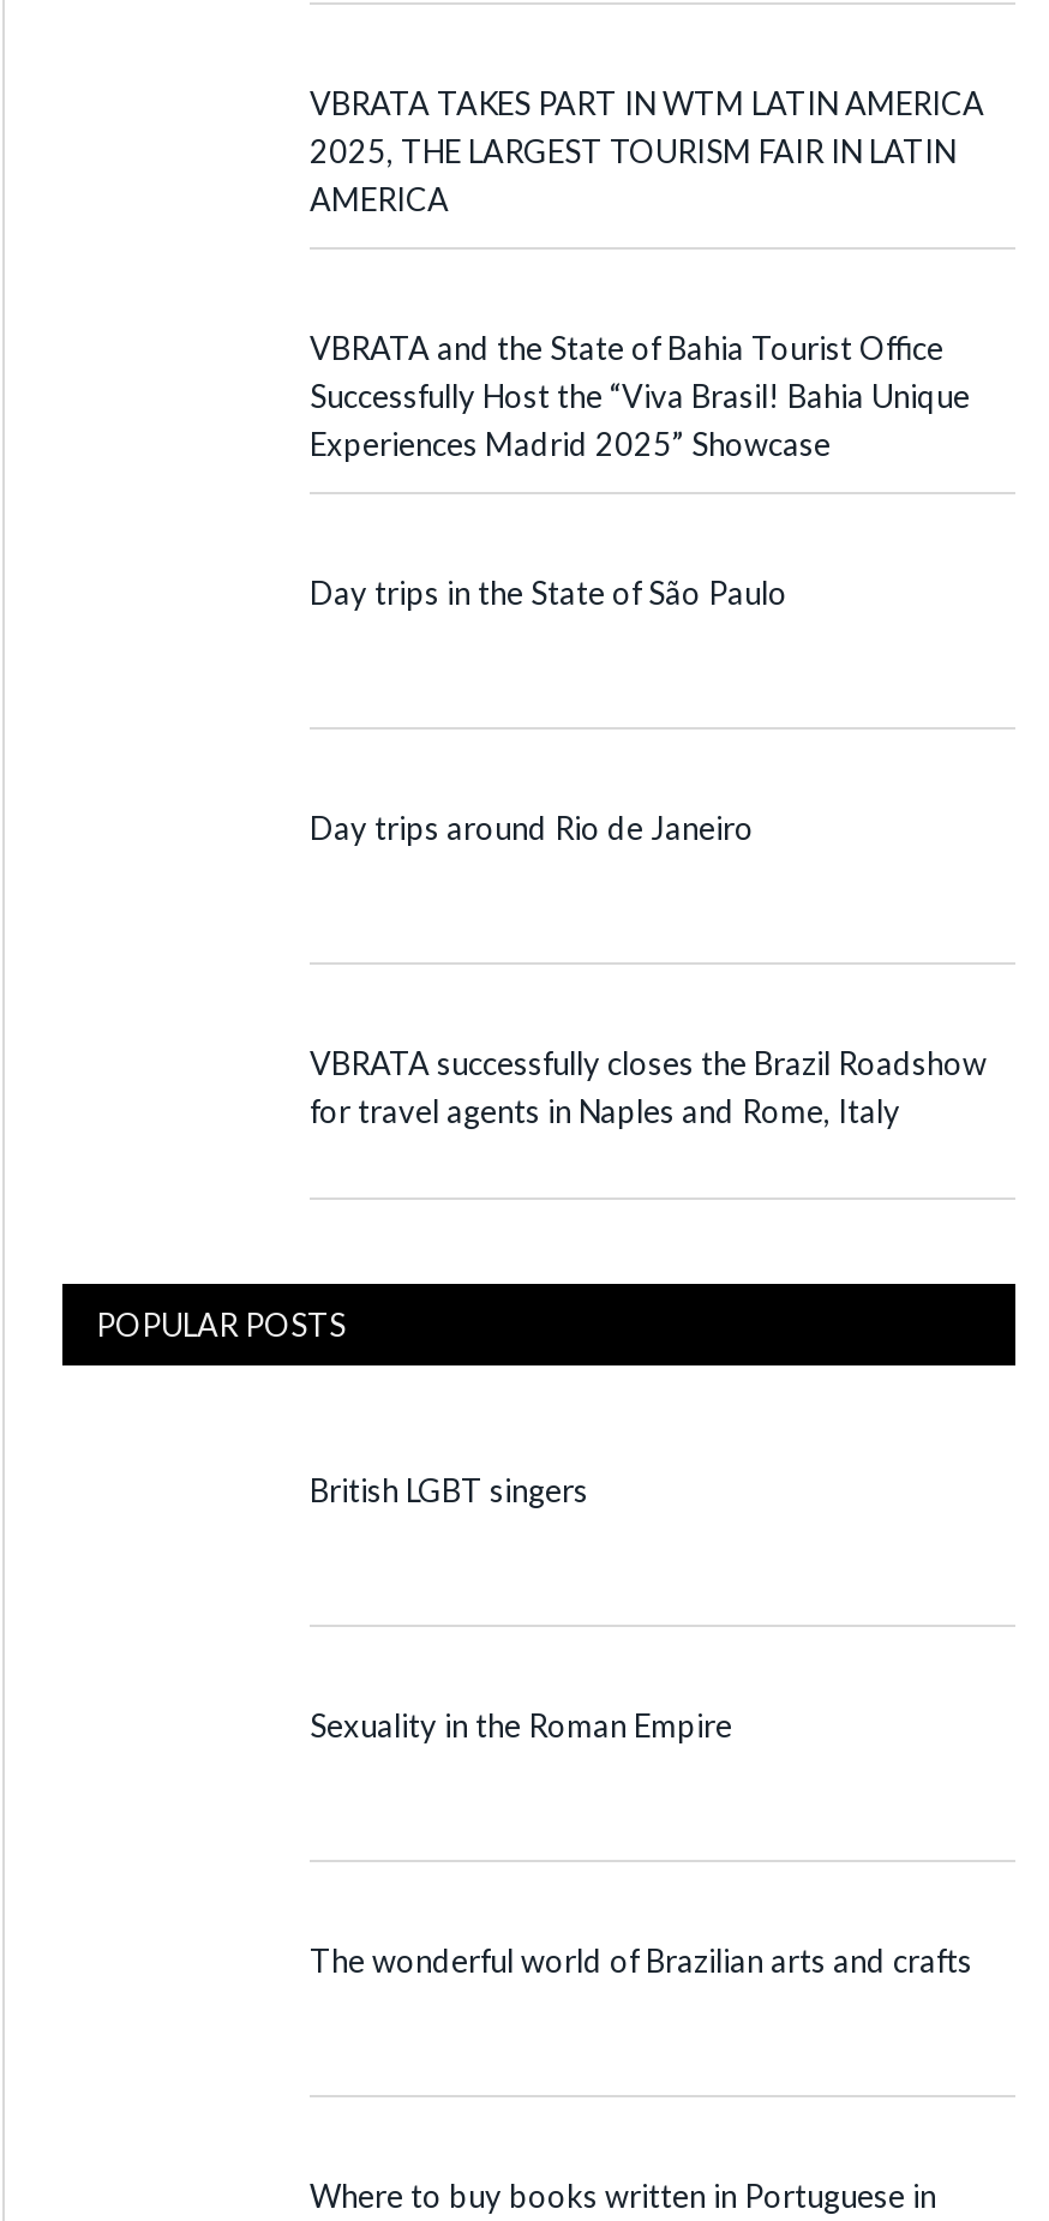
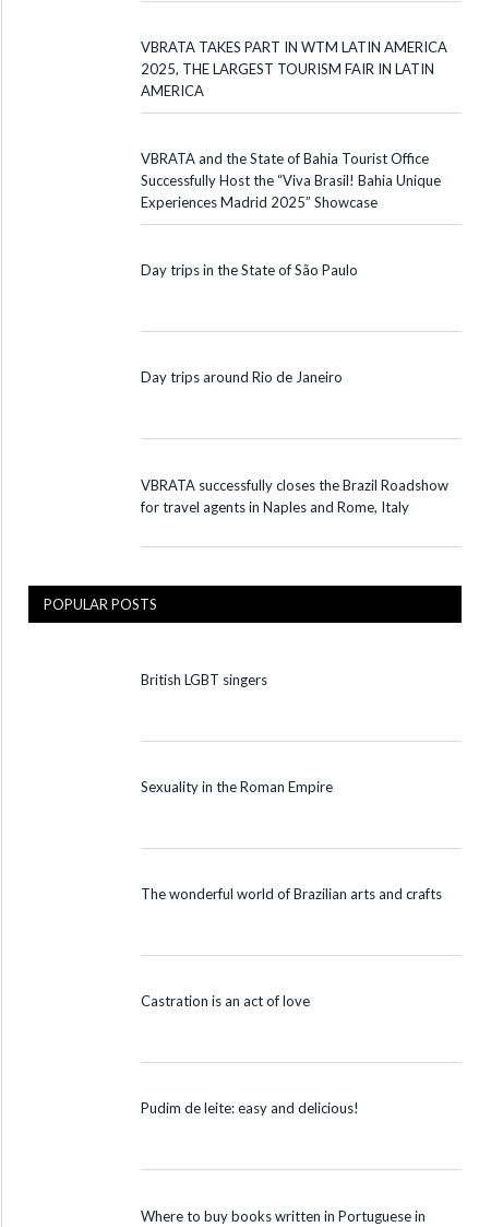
none -> [141,992,310,1010] Castration is an act of love
none -> [141,1100,359,1117] Pudim de leite: easy and delicious!

